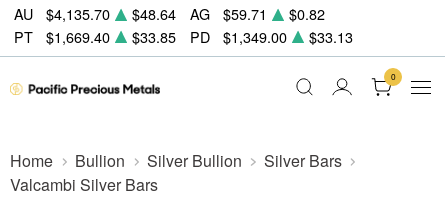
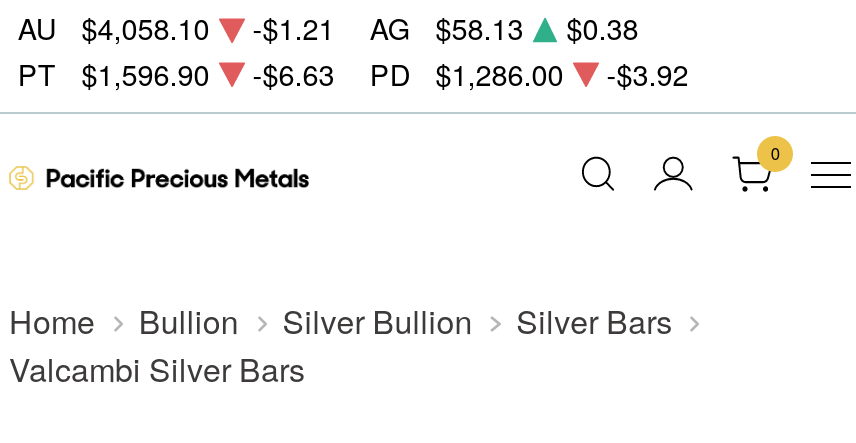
[46,3,110,24] $4,135.70 -> [81,6,209,48] $4,058.10
[132,3,176,24] $48.64 -> [252,6,334,48] -$1.21
[223,3,267,24] $59.71 -> [435,6,523,48] $58.13
[289,3,325,24] $0.82 -> [566,6,638,48] $0.38
[46,26,110,47] $1,669.40 -> [81,51,209,93] $1,596.90
[132,26,176,47] $33.85 -> [252,51,334,93] -$6.63
[223,26,287,47] $1,349.00 -> [435,51,563,93] $1,286.00
[309,26,353,47] $33.13 -> [606,51,688,93] -$3.92

